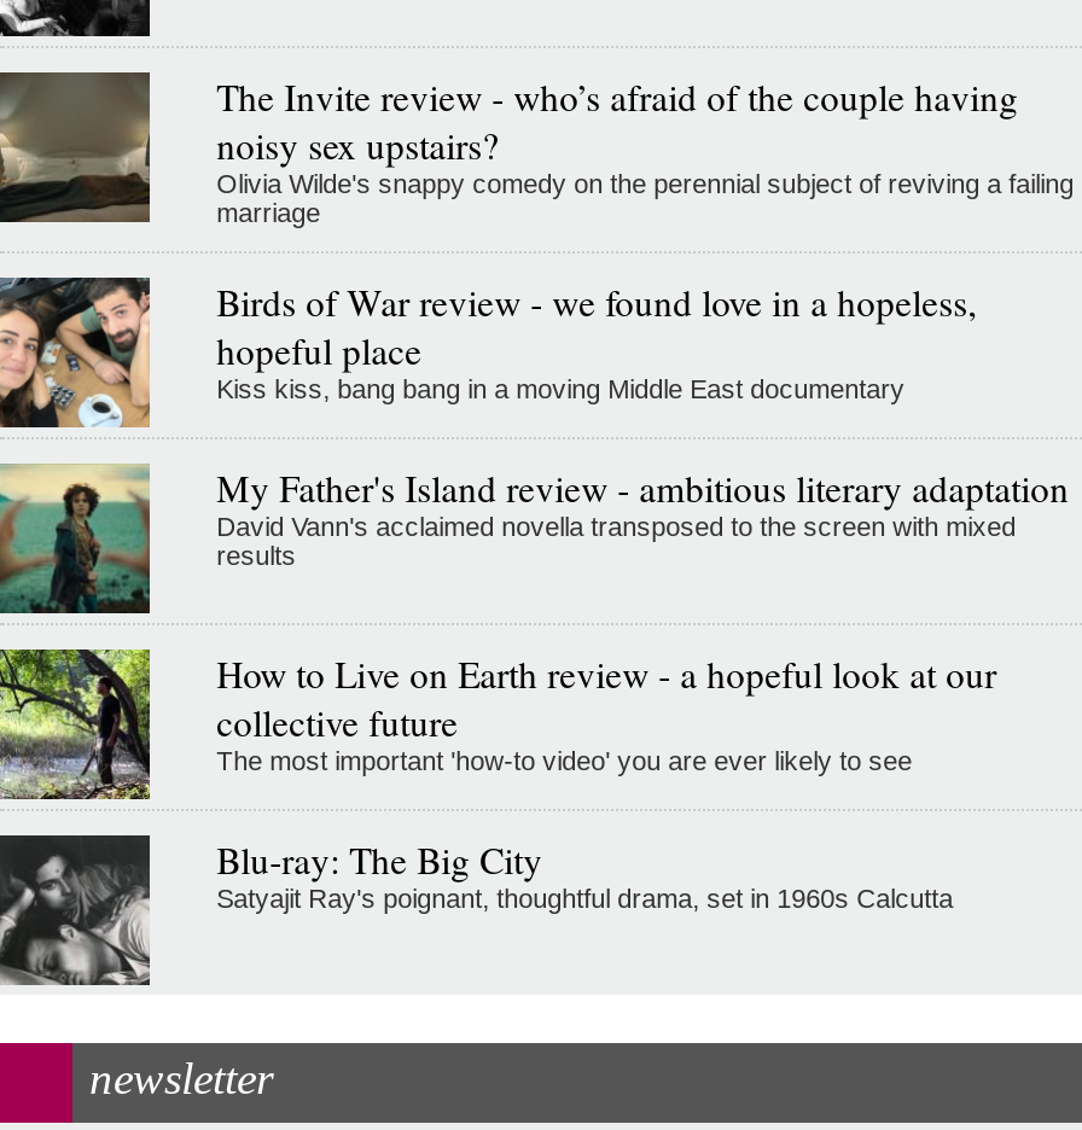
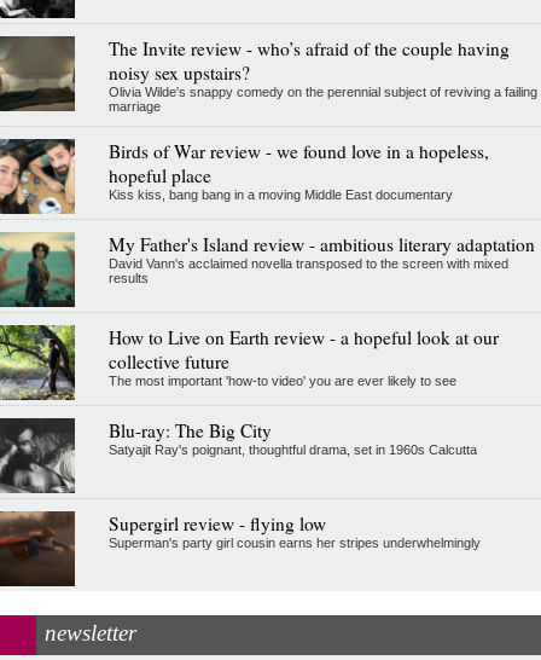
none -> [4,510,480,587] [image] | Supergirl review - flying low | Superman's party girl cousin earns her stripes underwhelmingly

